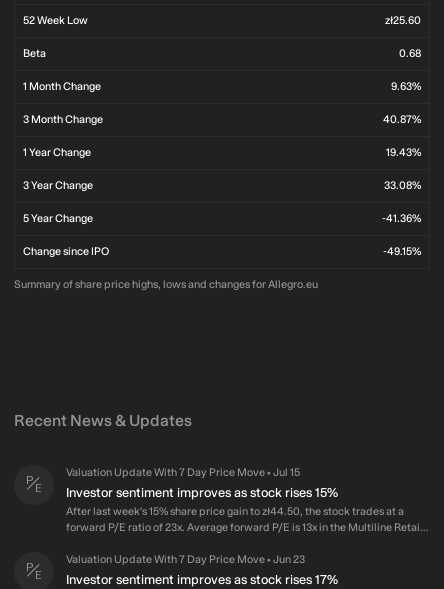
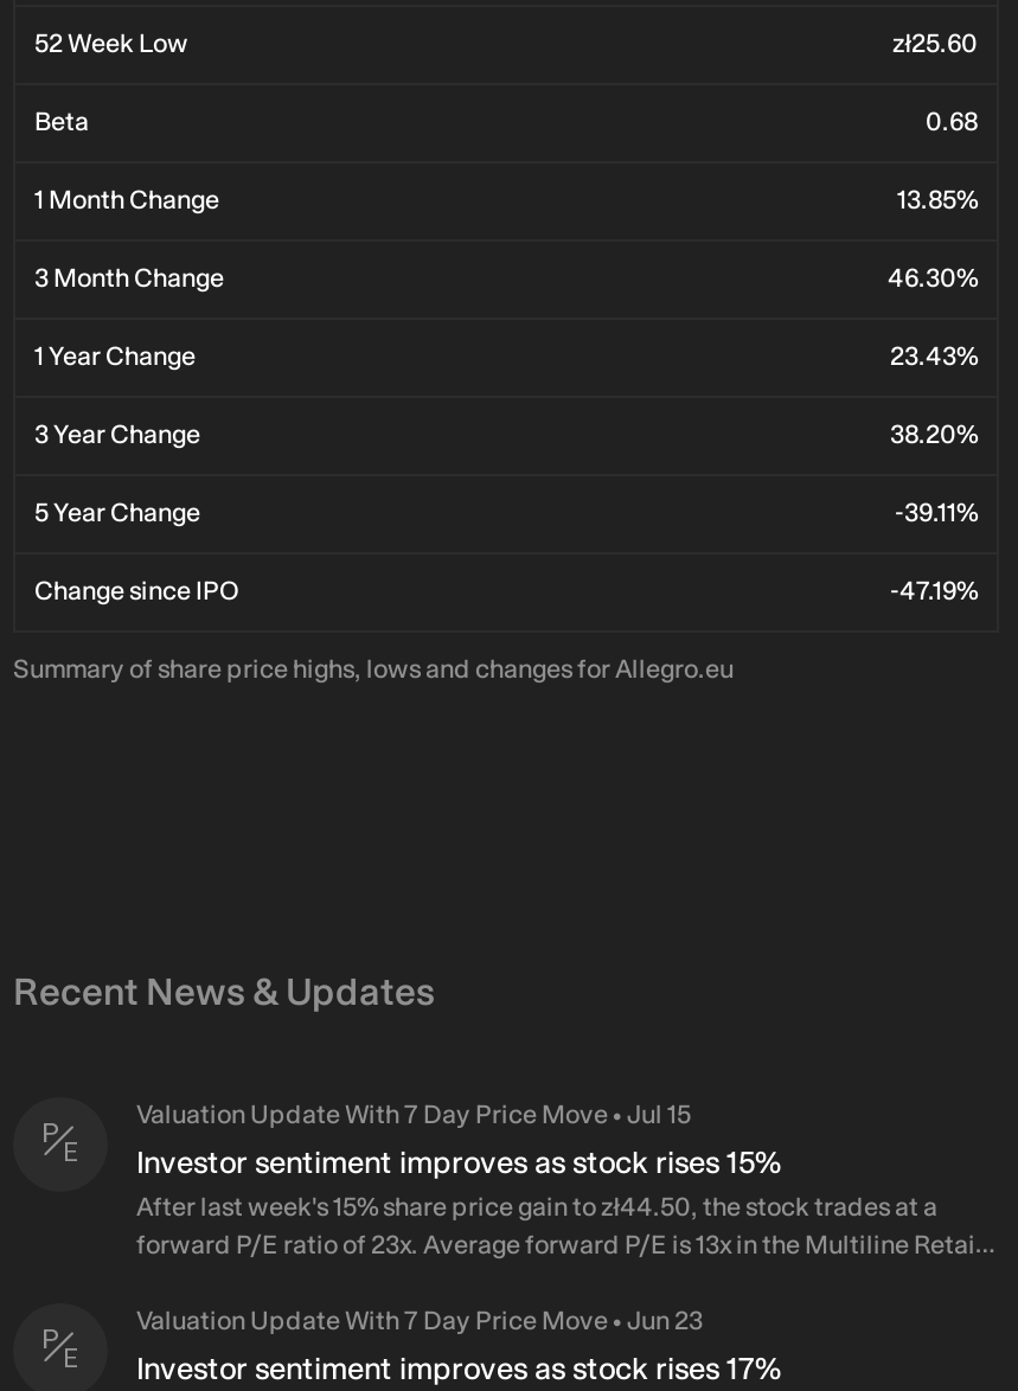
[391,80,421,93] 9.63% -> [897,184,978,215] 13.85%
[383,113,421,126] 40.87% -> [888,262,978,293] 46.30%
[386,146,421,159] 19.43% -> [890,341,978,371] 23.43%
[384,179,421,192] 33.08% -> [890,419,978,450] 38.20%
[382,212,421,225] -41.36% -> [895,497,978,528] -39.11%
[383,245,421,258] -49.15% -> [890,575,978,606] -47.19%

